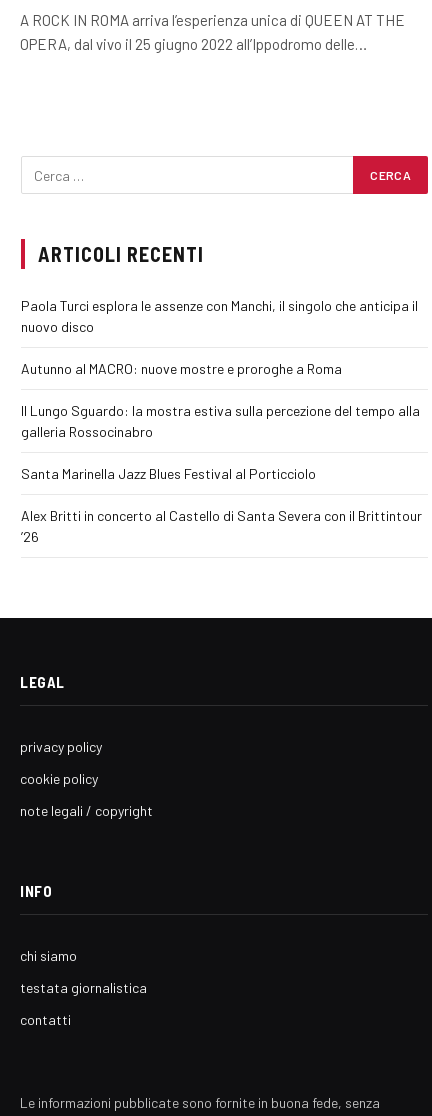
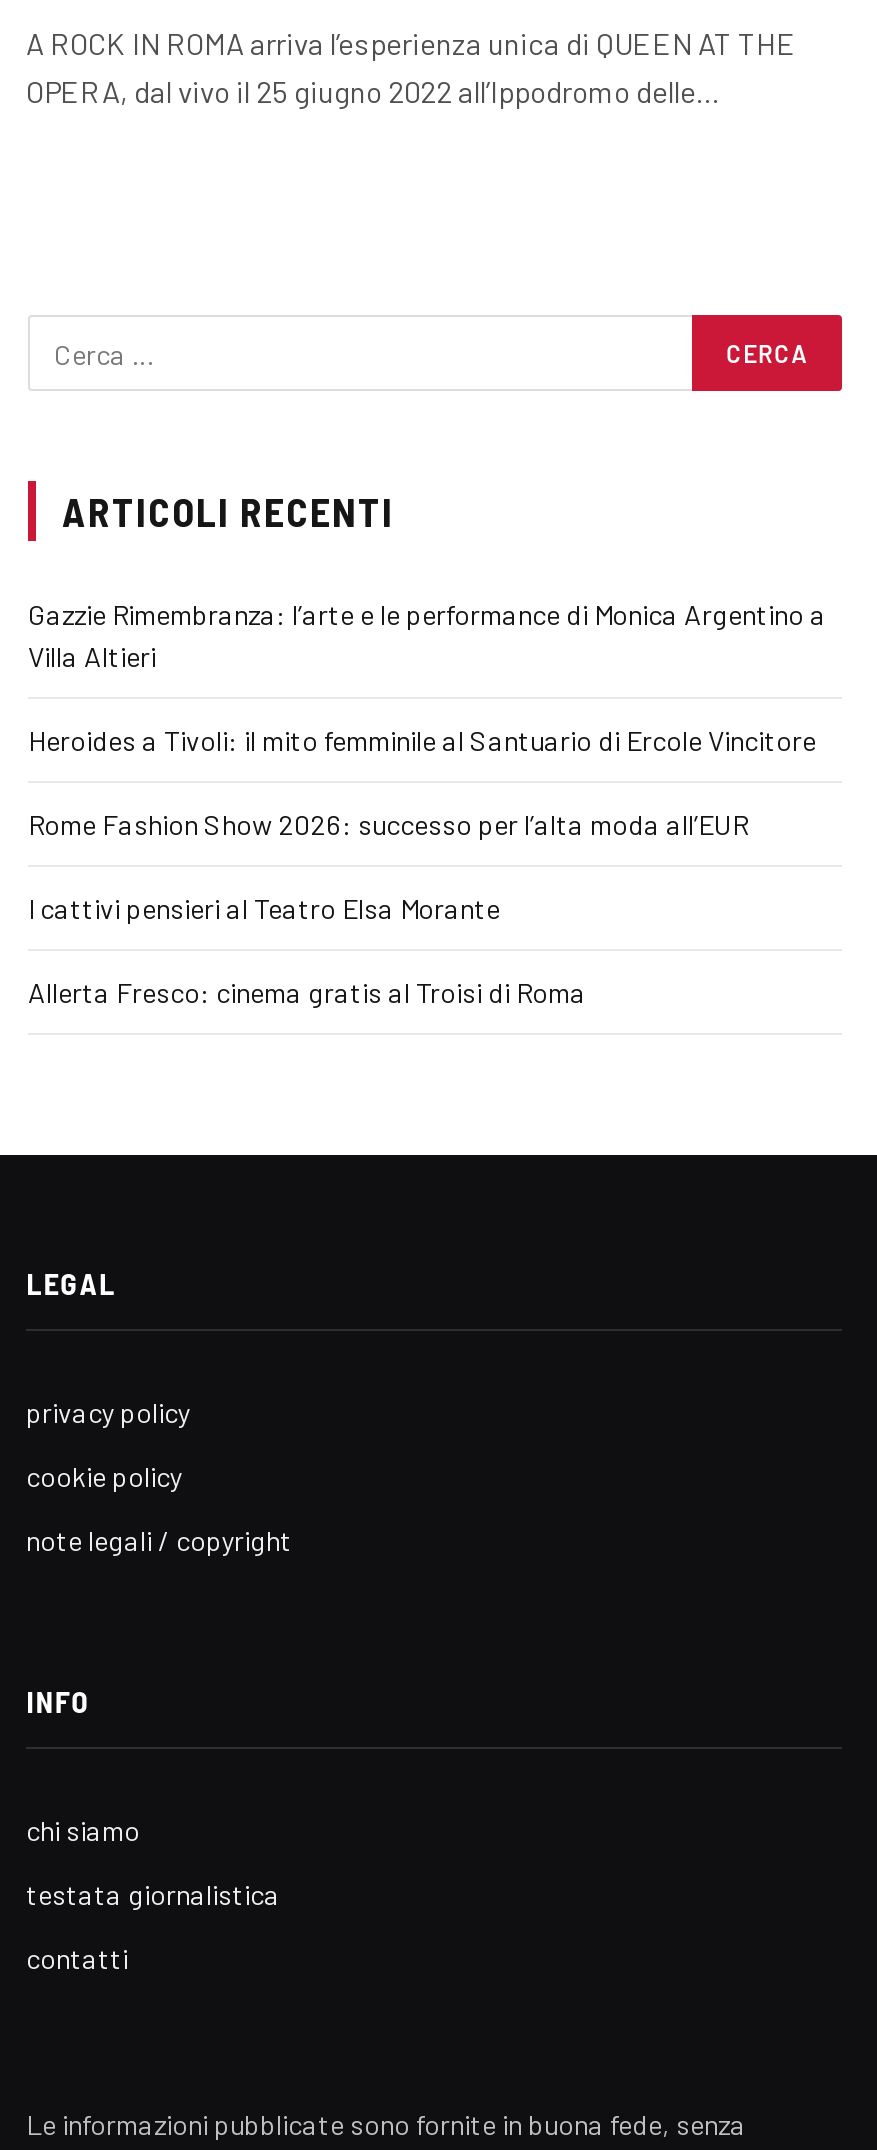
[21,297,418,335] Paola Turci esplora le assenze con Manchi, il singolo che anticipa il | nuovo disco -> [28,597,826,673] Gazzie Rimembranza: l’arte e le performance di Monica Argentino a | Villa Altieri
[21,360,342,377] Autunno al MACRO: nuove mostre e proroghe a Roma -> [28,723,816,757] Heroides a Tivoli: il mito femminile al Santuario di Ercole Vincitore
[21,402,420,440] Il Lungo Sguardo: la mostra estiva sulla percezione del tempo alla | galleria Rossocinabro -> [28,807,748,841] Rome Fashion Show 2026: successo per l’alta moda all’EUR
[21,465,316,482] Santa Marinella Jazz Blues Festival al Porticciolo -> [28,891,500,925] I cattivi pensieri al Teatro Elsa Morante
[21,507,422,545] Alex Britti in concerto al Castello di Santa Severa con il Brittintour | ’26 -> [28,975,586,1009] Allerta Fresco: cinema gratis al Troisi di Roma

